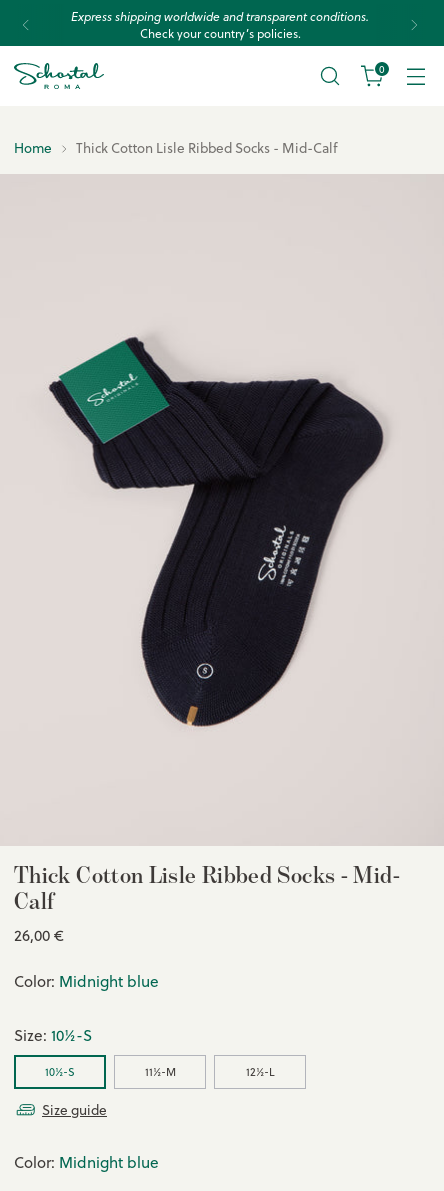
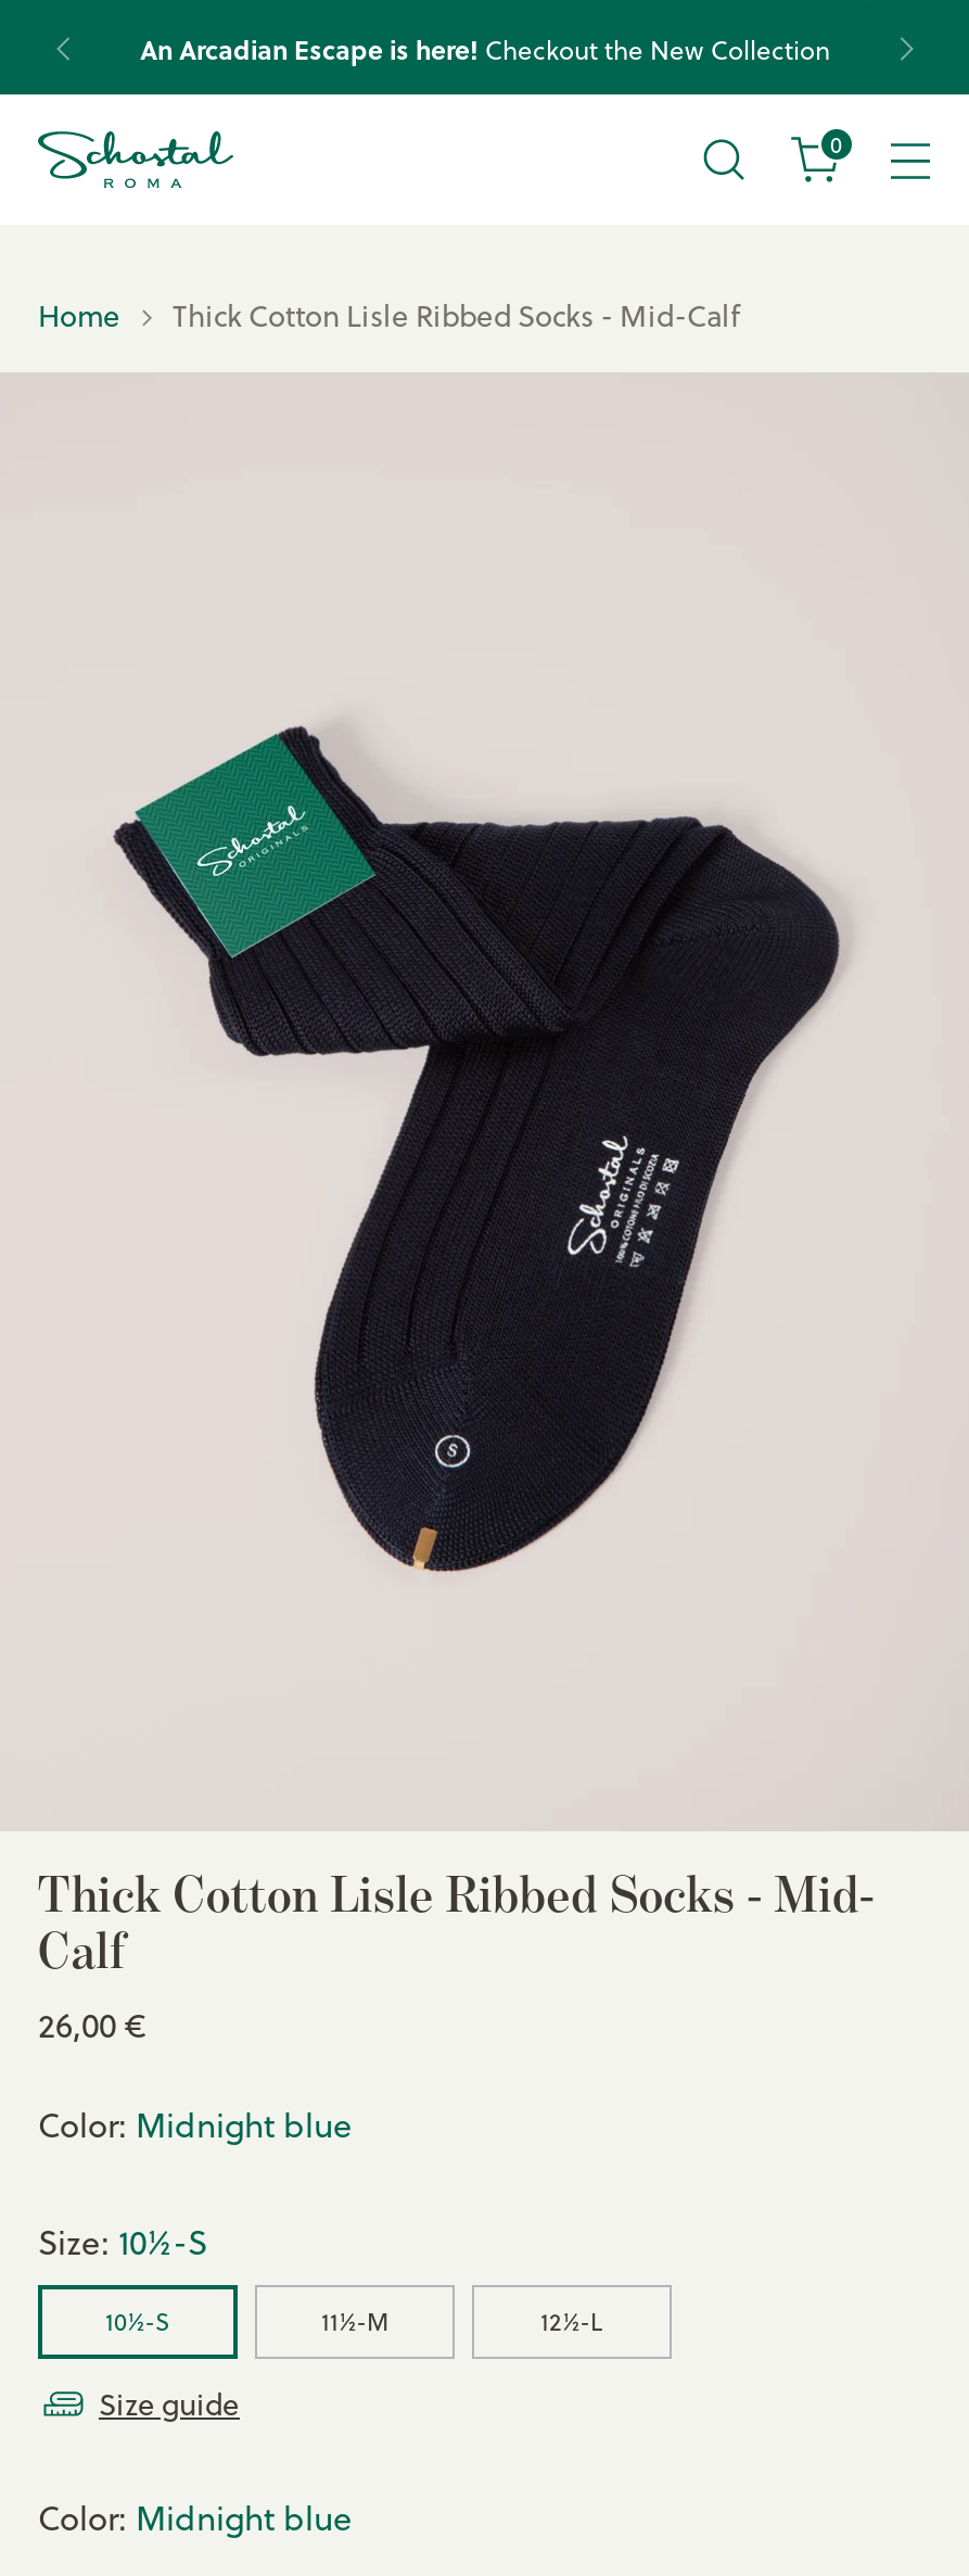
[71,8,369,42] Express shipping worldwide and transparent conditions. | Check your country’s policies. -> [140,30,830,67] An Arcadian Escape is here! Checkout the New Collection

